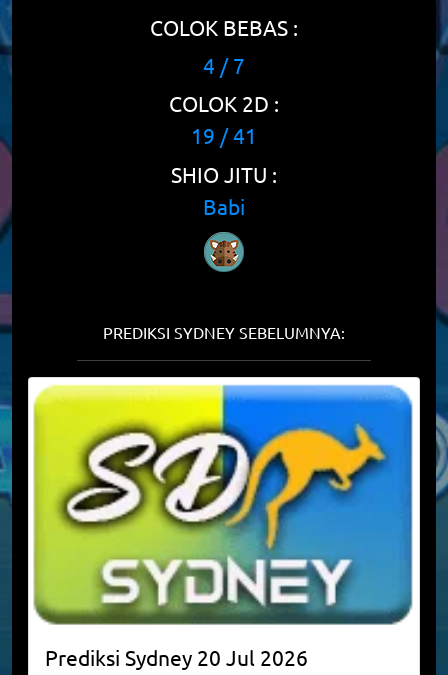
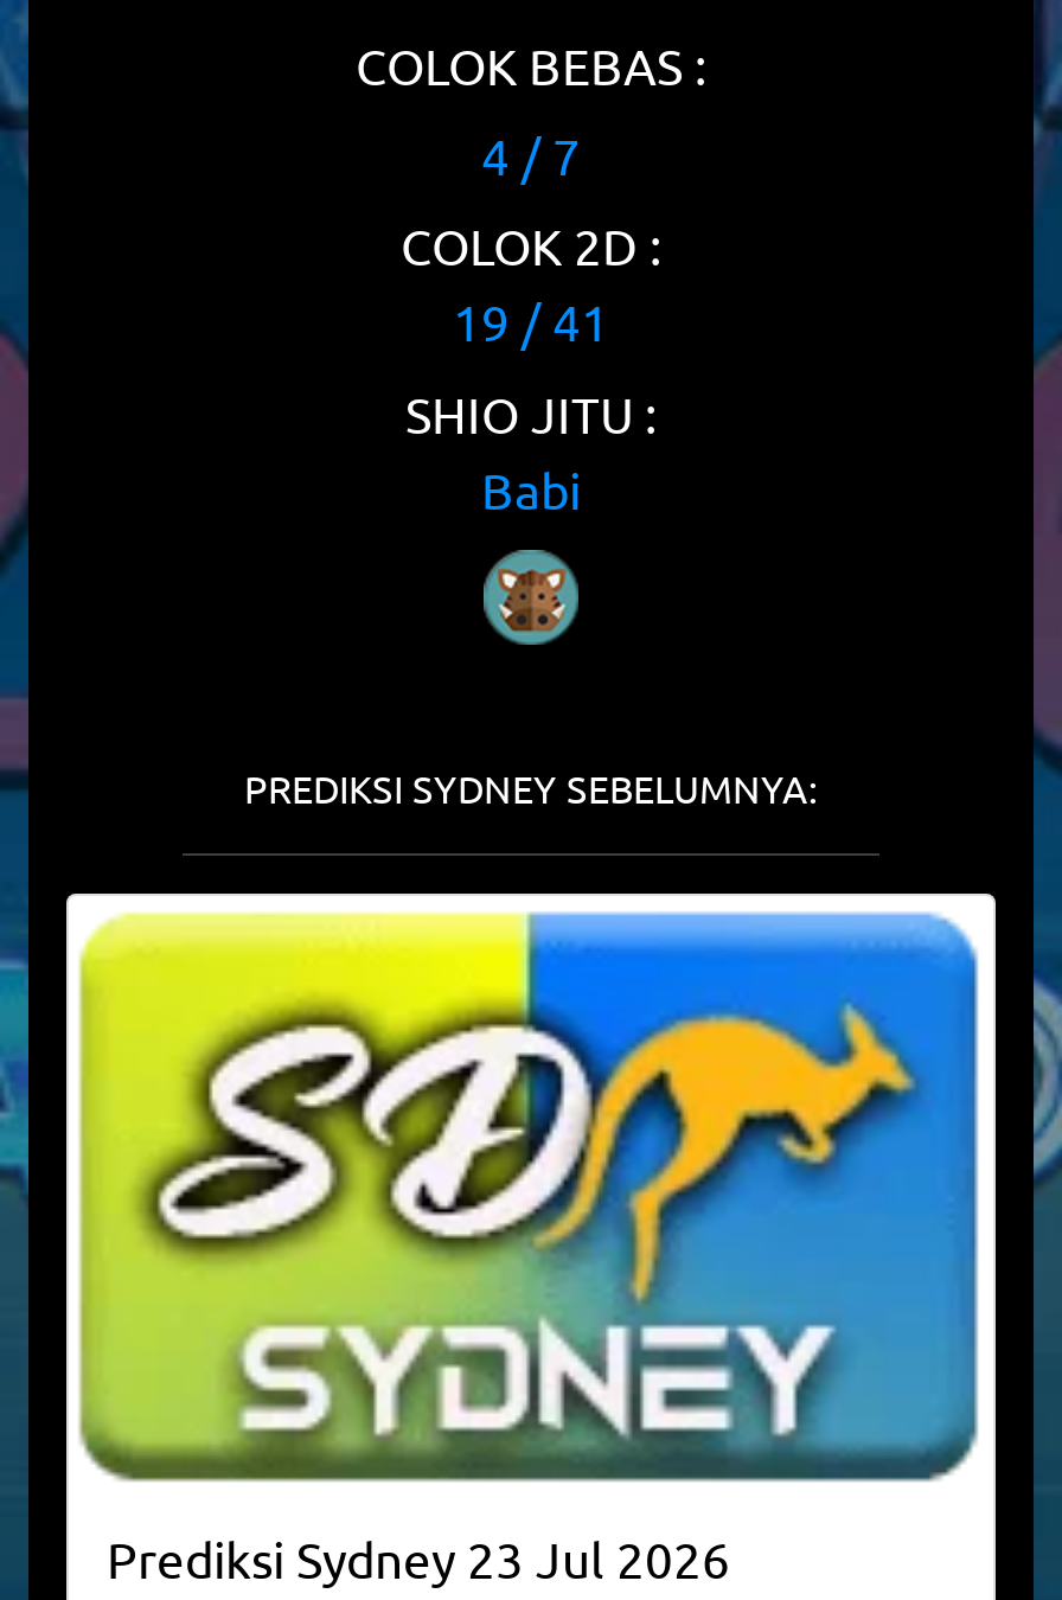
[45,644,308,670] Prediksi Sydney 20 Jul 2026 -> [107,1527,730,1589] Prediksi Sydney 23 Jul 2026

